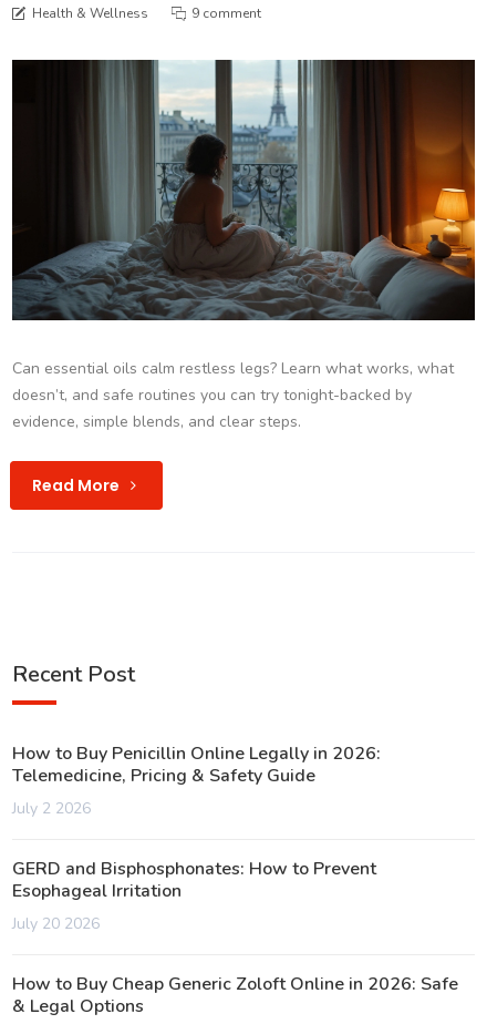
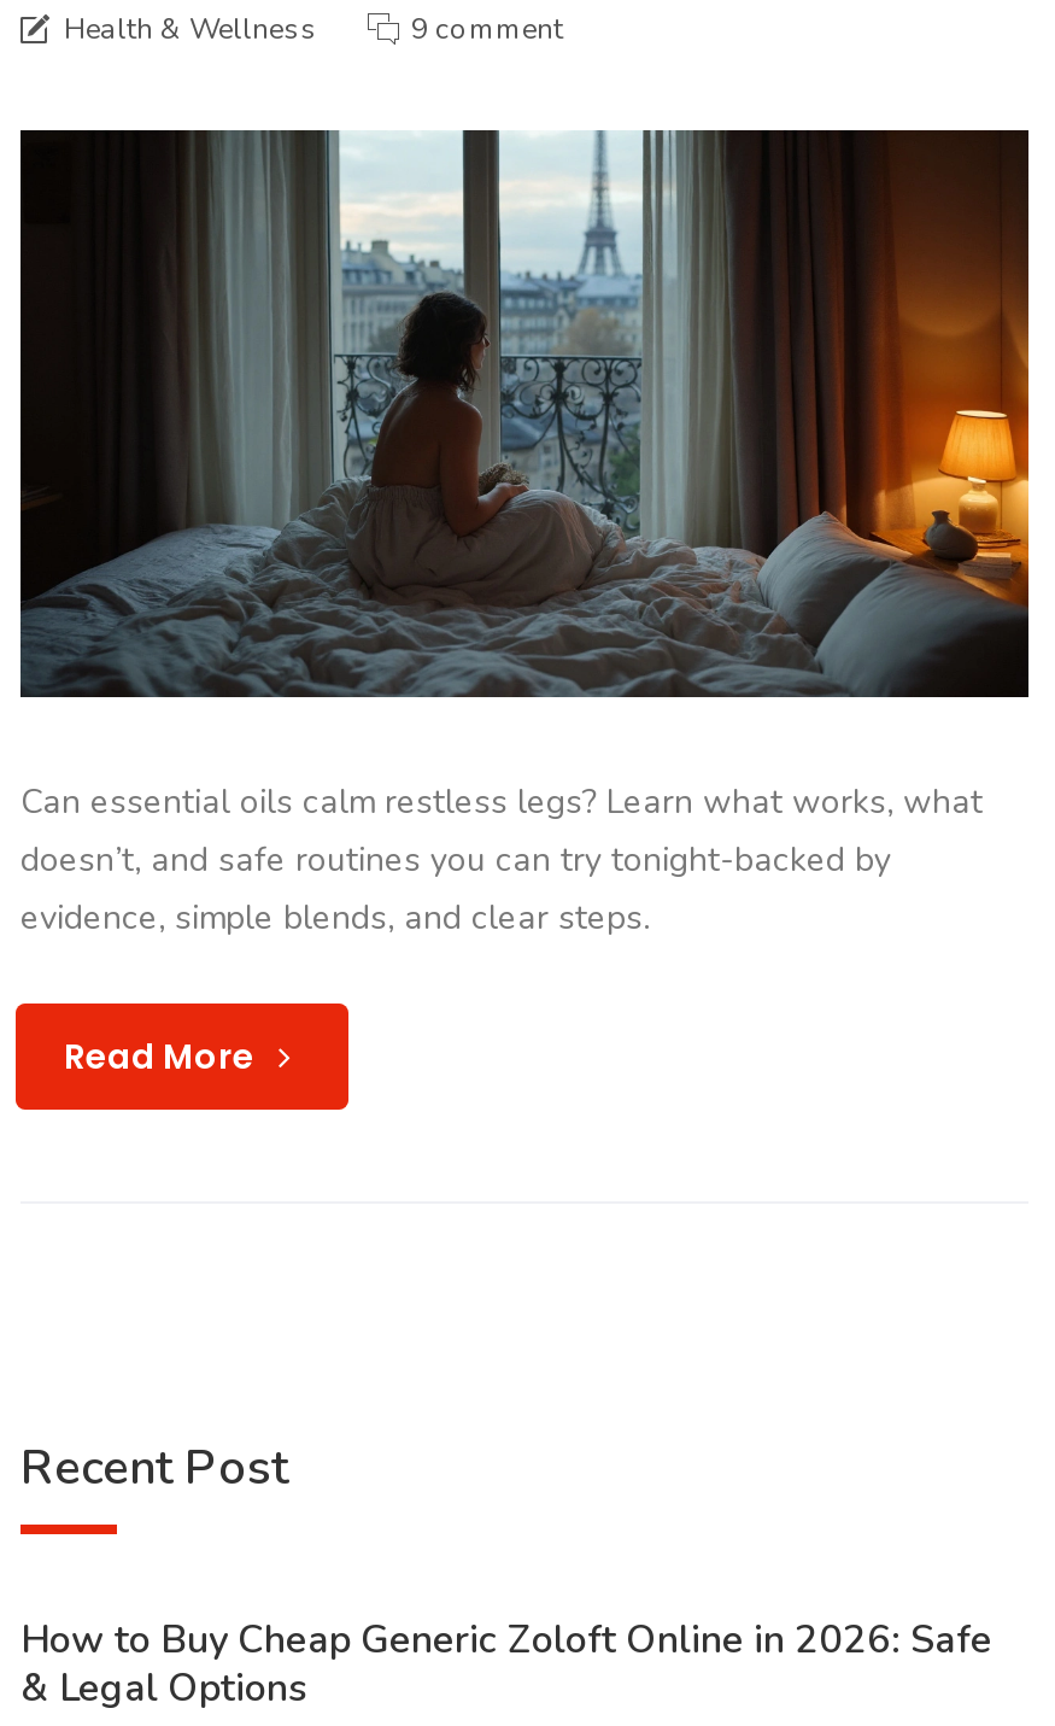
[12,742,381,934] How to Buy Penicillin Online Legally in 2026: | Telemedicine, Pricing & Safety Guide | July 2 2026 | GERD and Bisphosphonates: How to Prevent | Esophageal Irritation | July 20 2026 -> none

